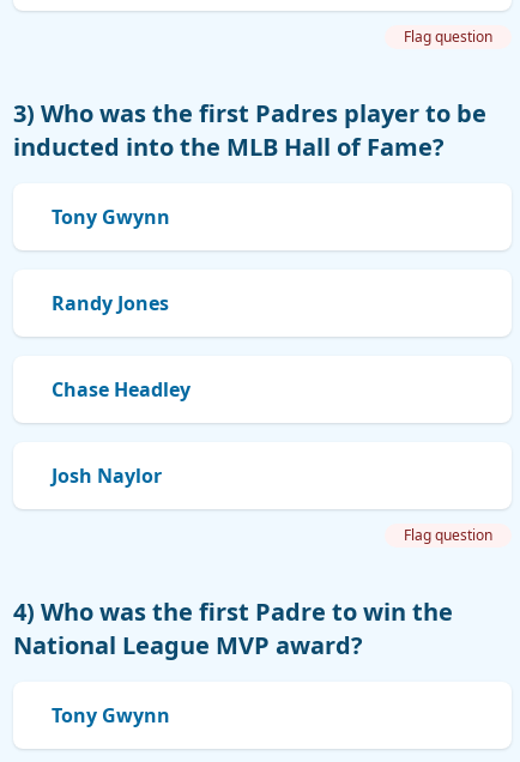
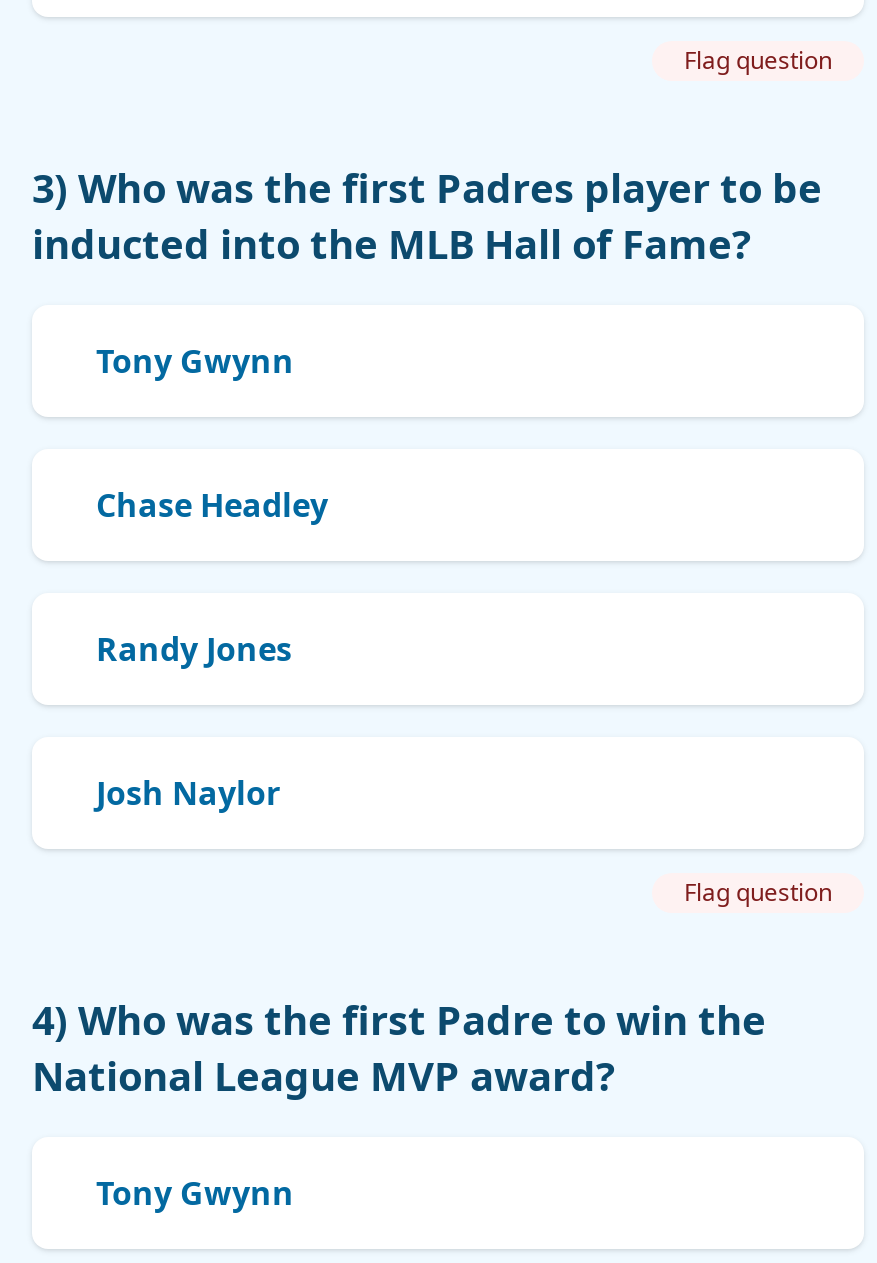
moved [52,290,169,316] -> [96,627,292,671]: Randy Jones
moved [52,376,191,403] -> [96,483,328,527]: Chase Headley

